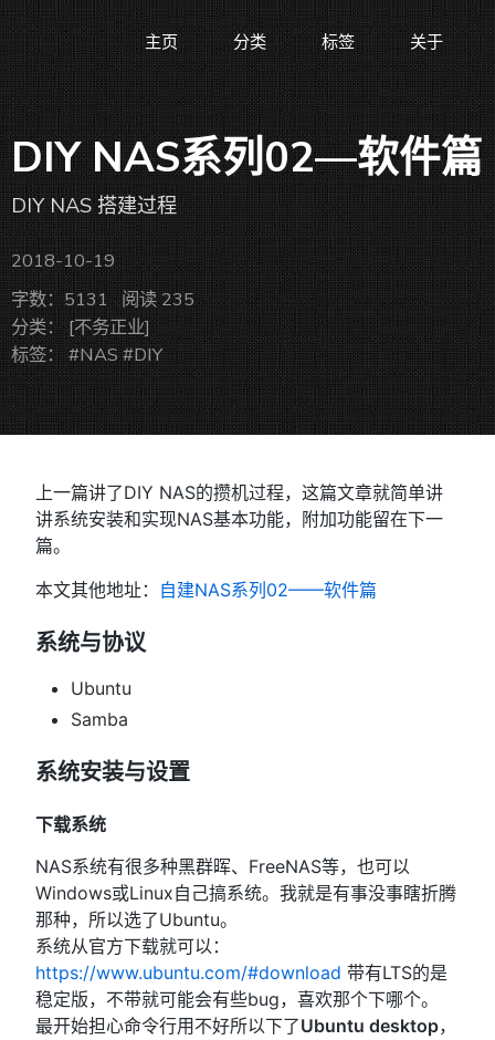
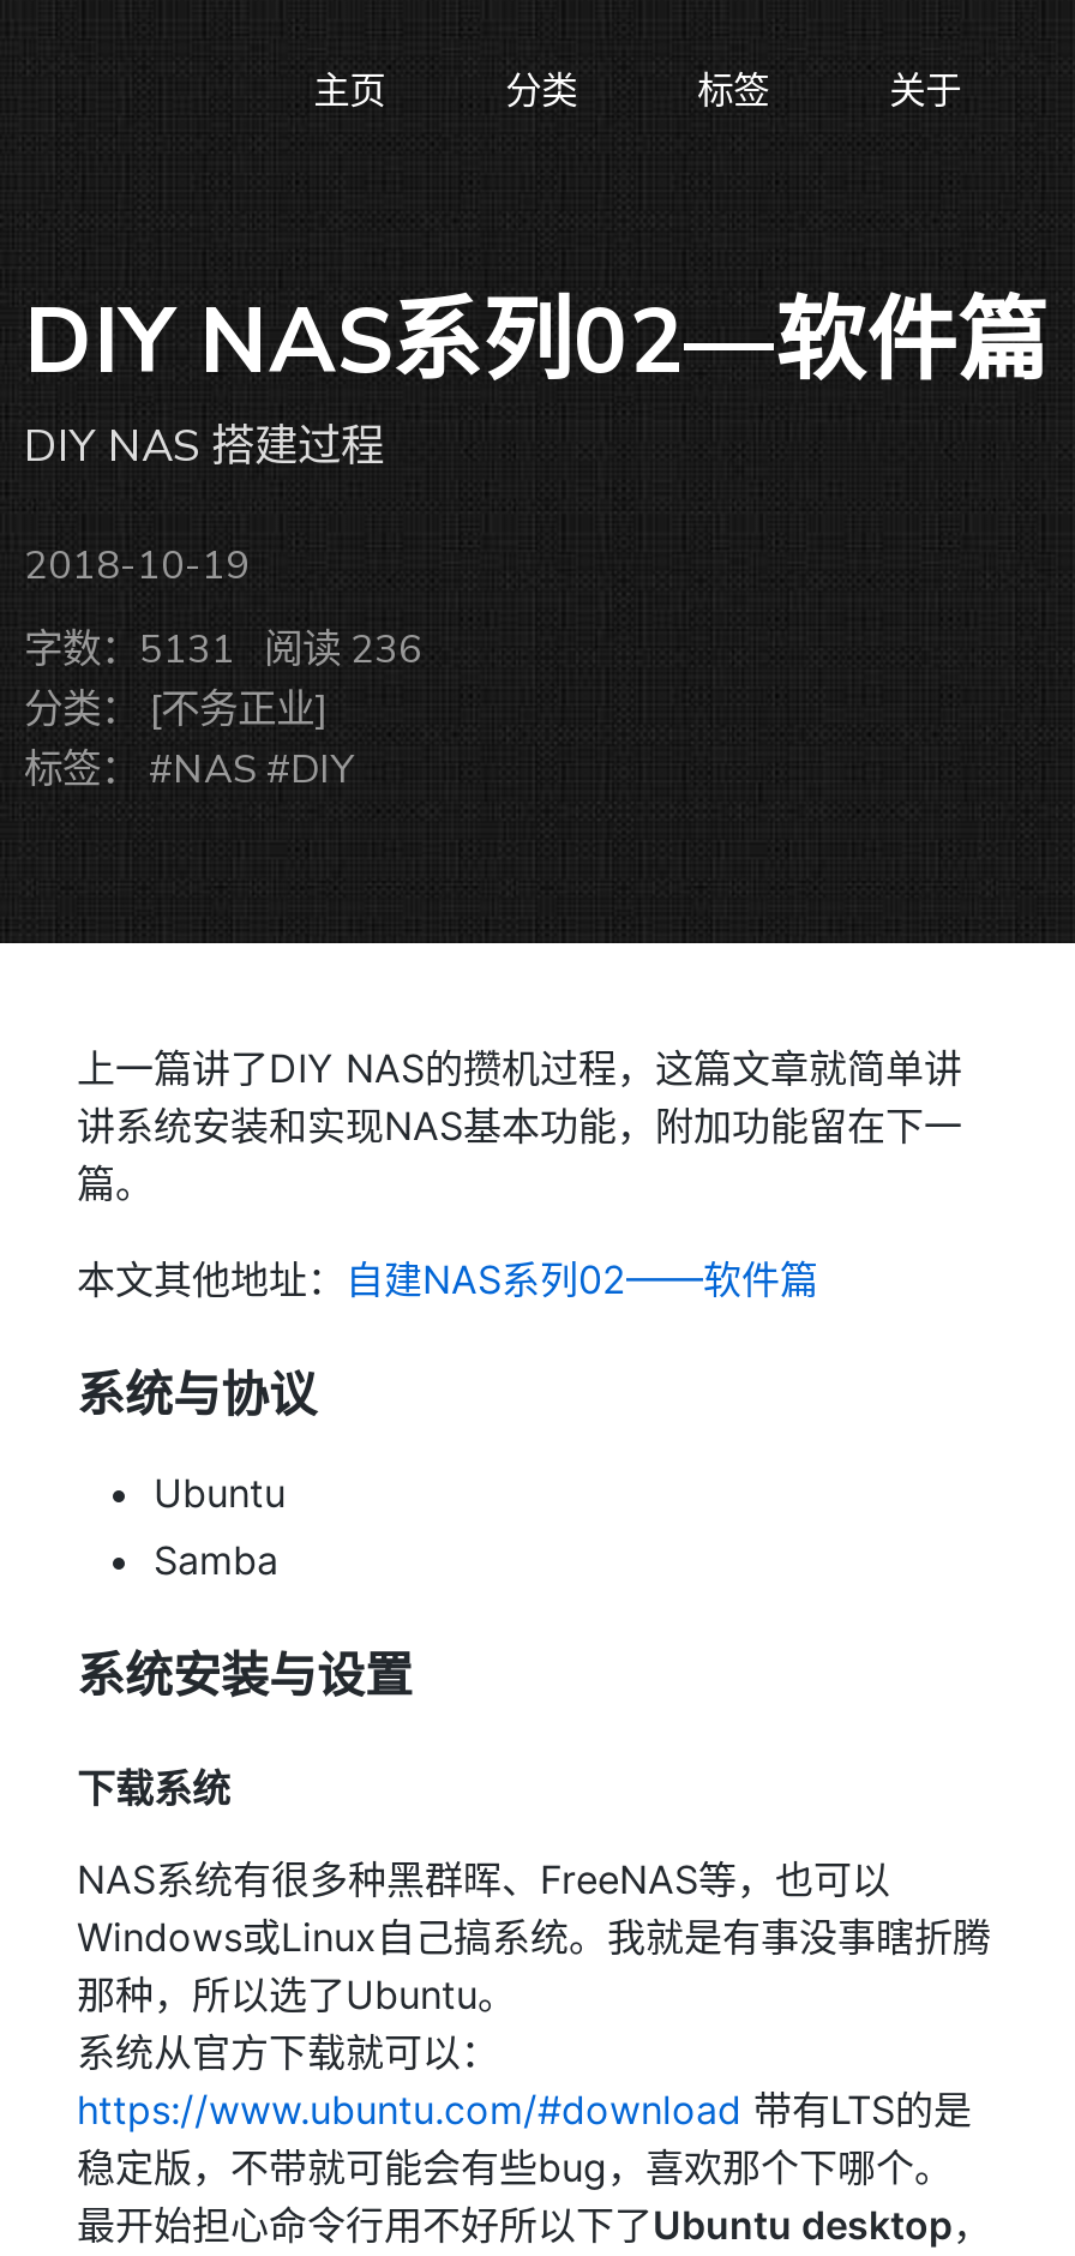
[11,286,194,312] 字数：5131阅读235 -> [24,621,422,677] 字数：5131阅读236

